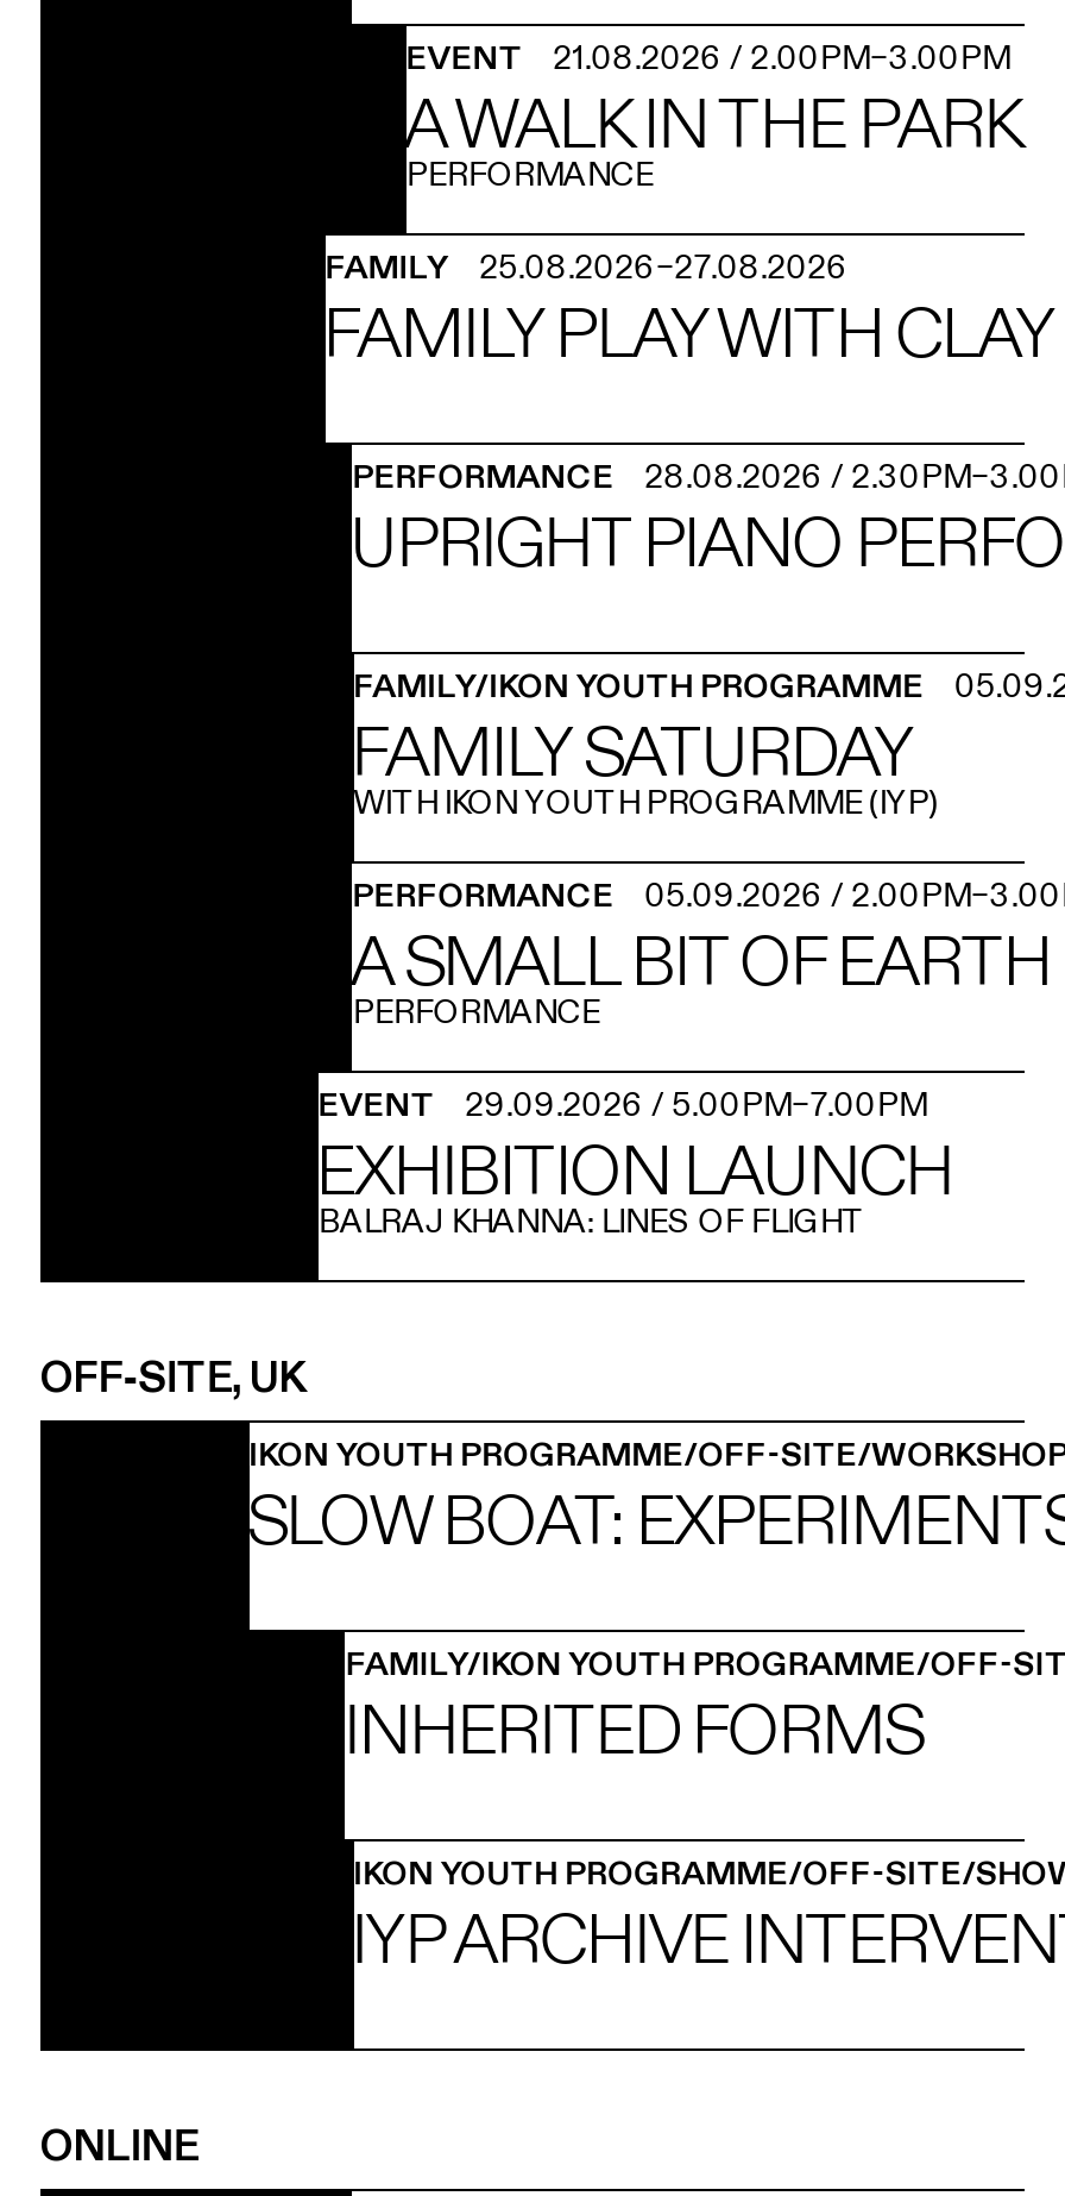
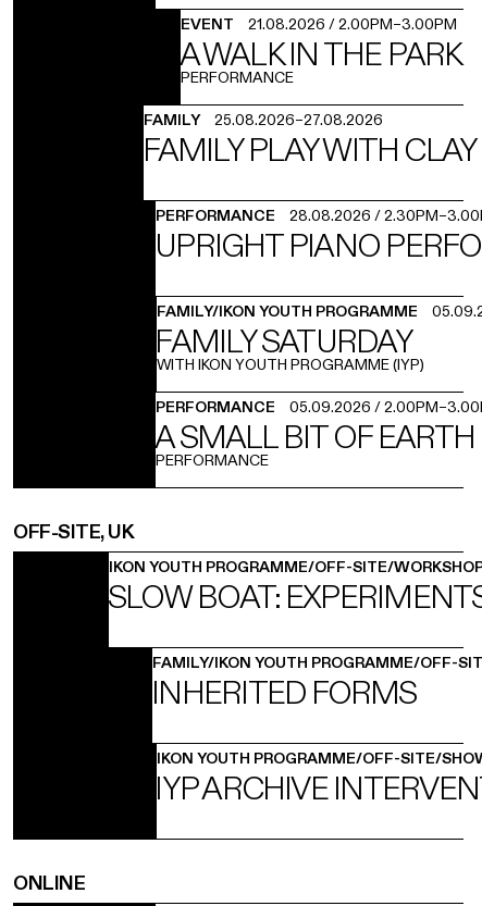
[315,1084,952,1243] EVENT | 29.09.2026 / 5.00PM–7.00PM | EXHIBITION LAUNCH | BALRAJ KHANNA: LINES OF FLIGHT -> none

